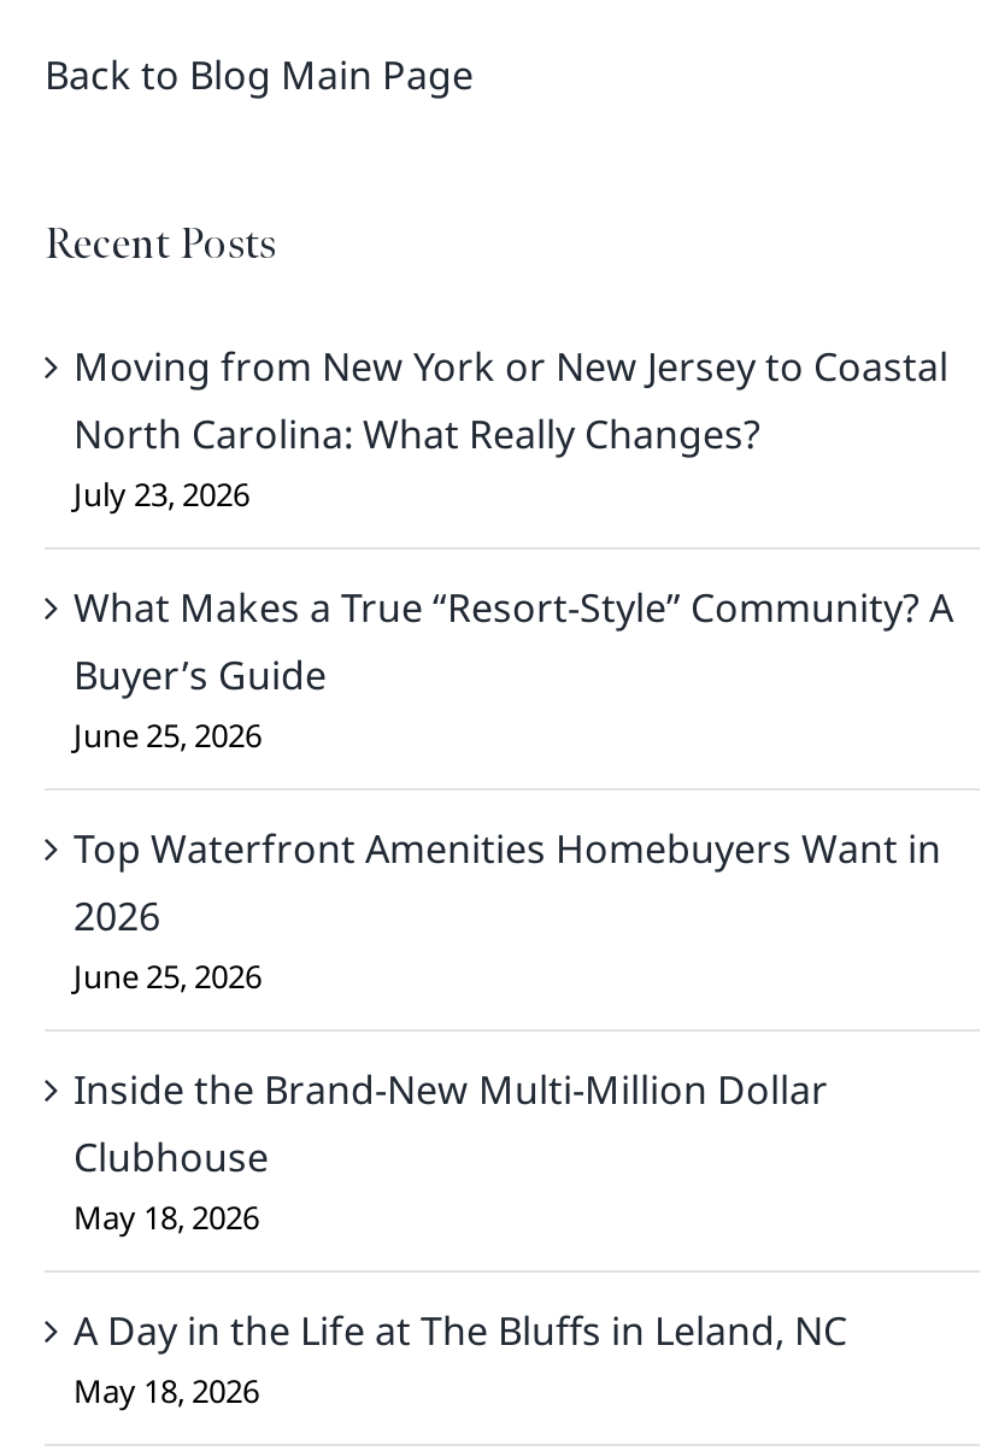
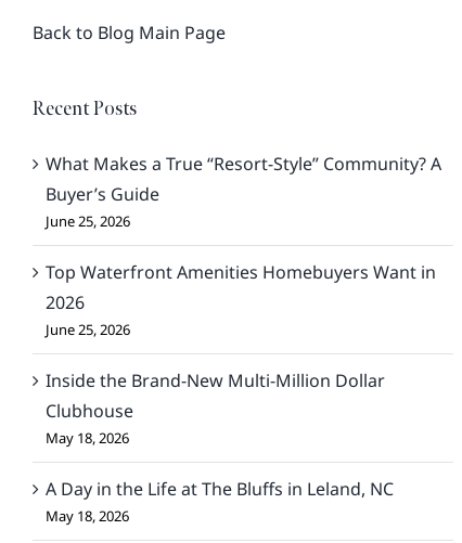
[74,339,948,515] Moving from New York or New Jersey to Coastal | North Carolina: What Really Changes? | July 23, 2026 -> none

